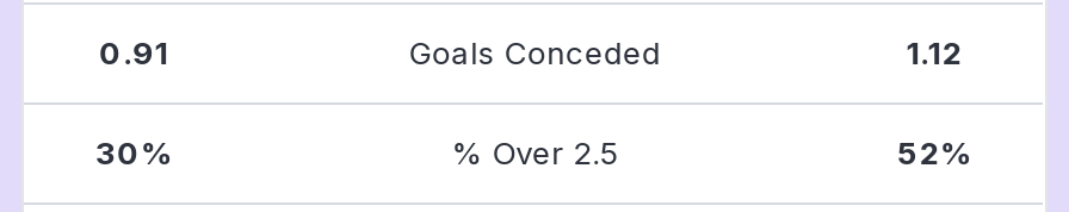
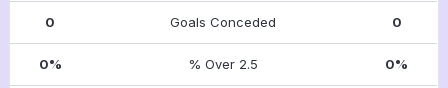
[99,33,168,71] 0.91 -> [45,14,55,30] 0
[906,33,963,71] 1.12 -> [392,14,402,30] 0
[96,133,172,171] 30% -> [39,56,62,72] 0%
[897,133,971,171] 52% -> [385,56,408,72] 0%

